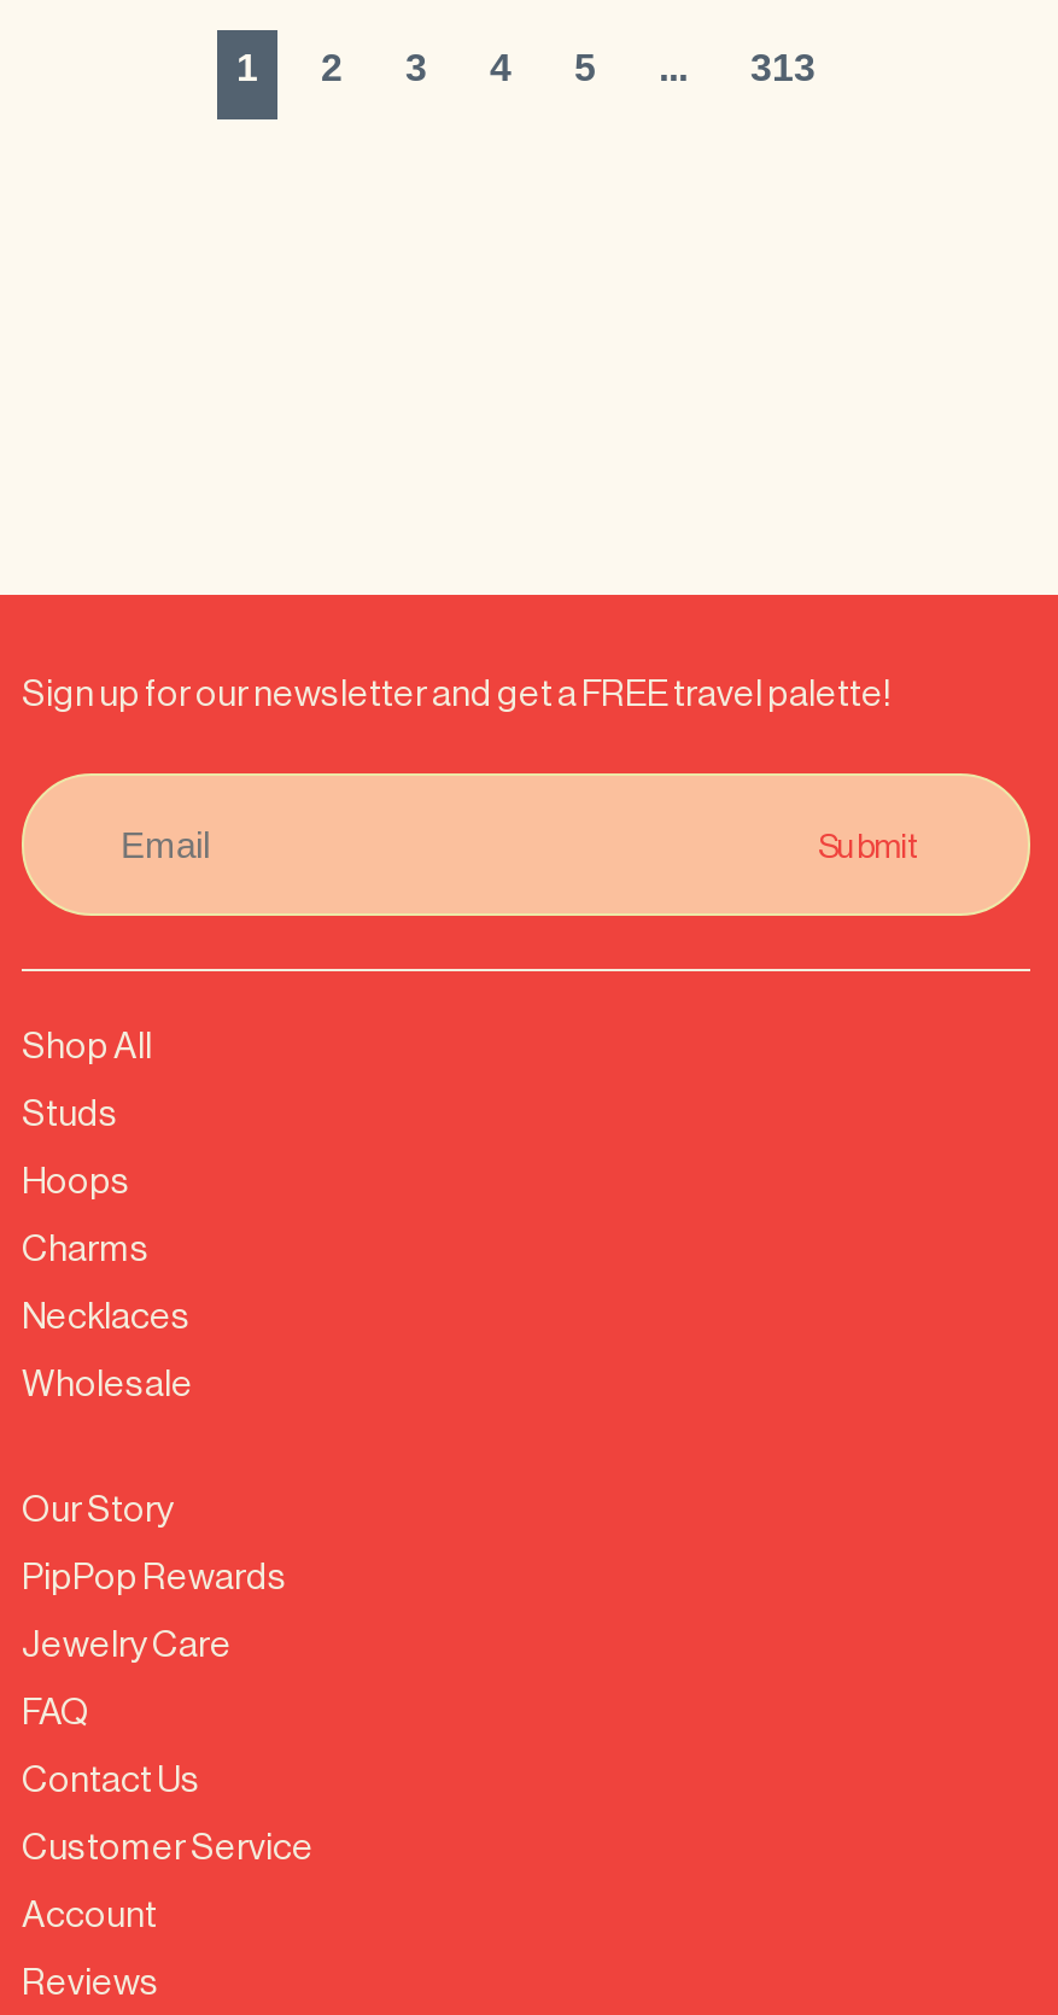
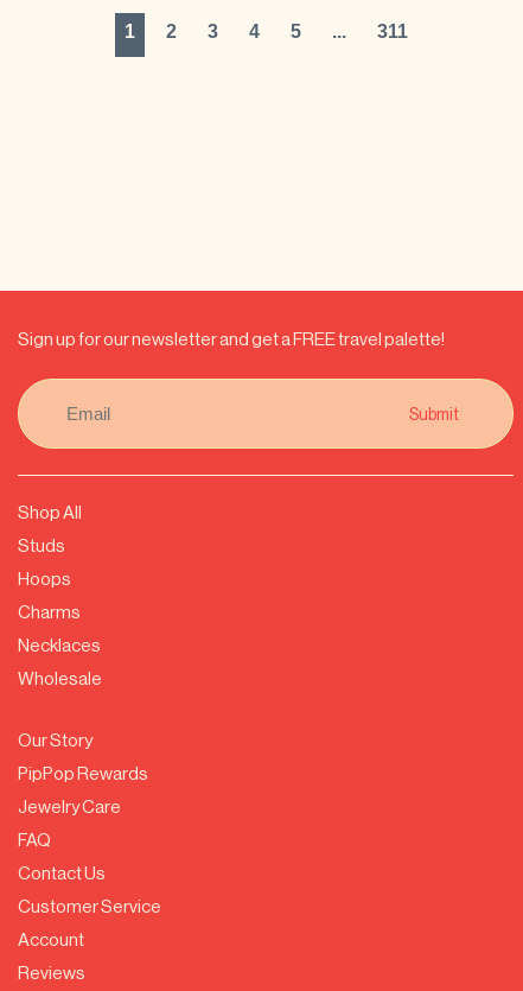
[750,47,816,88] 313 -> [377,21,407,42] 311

